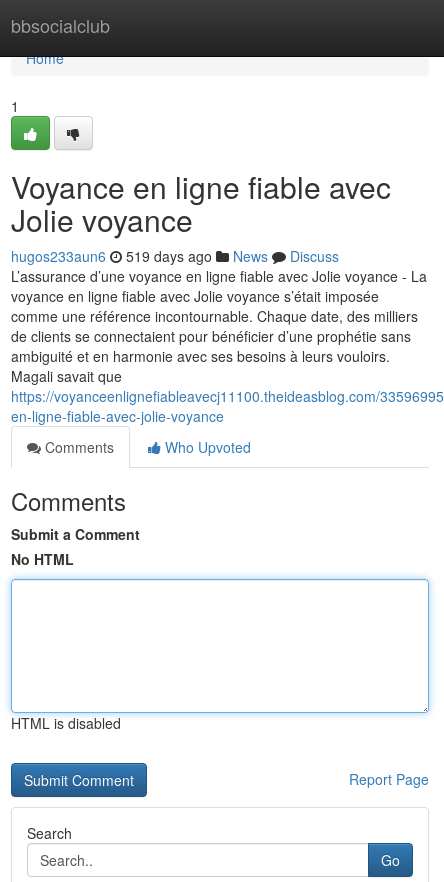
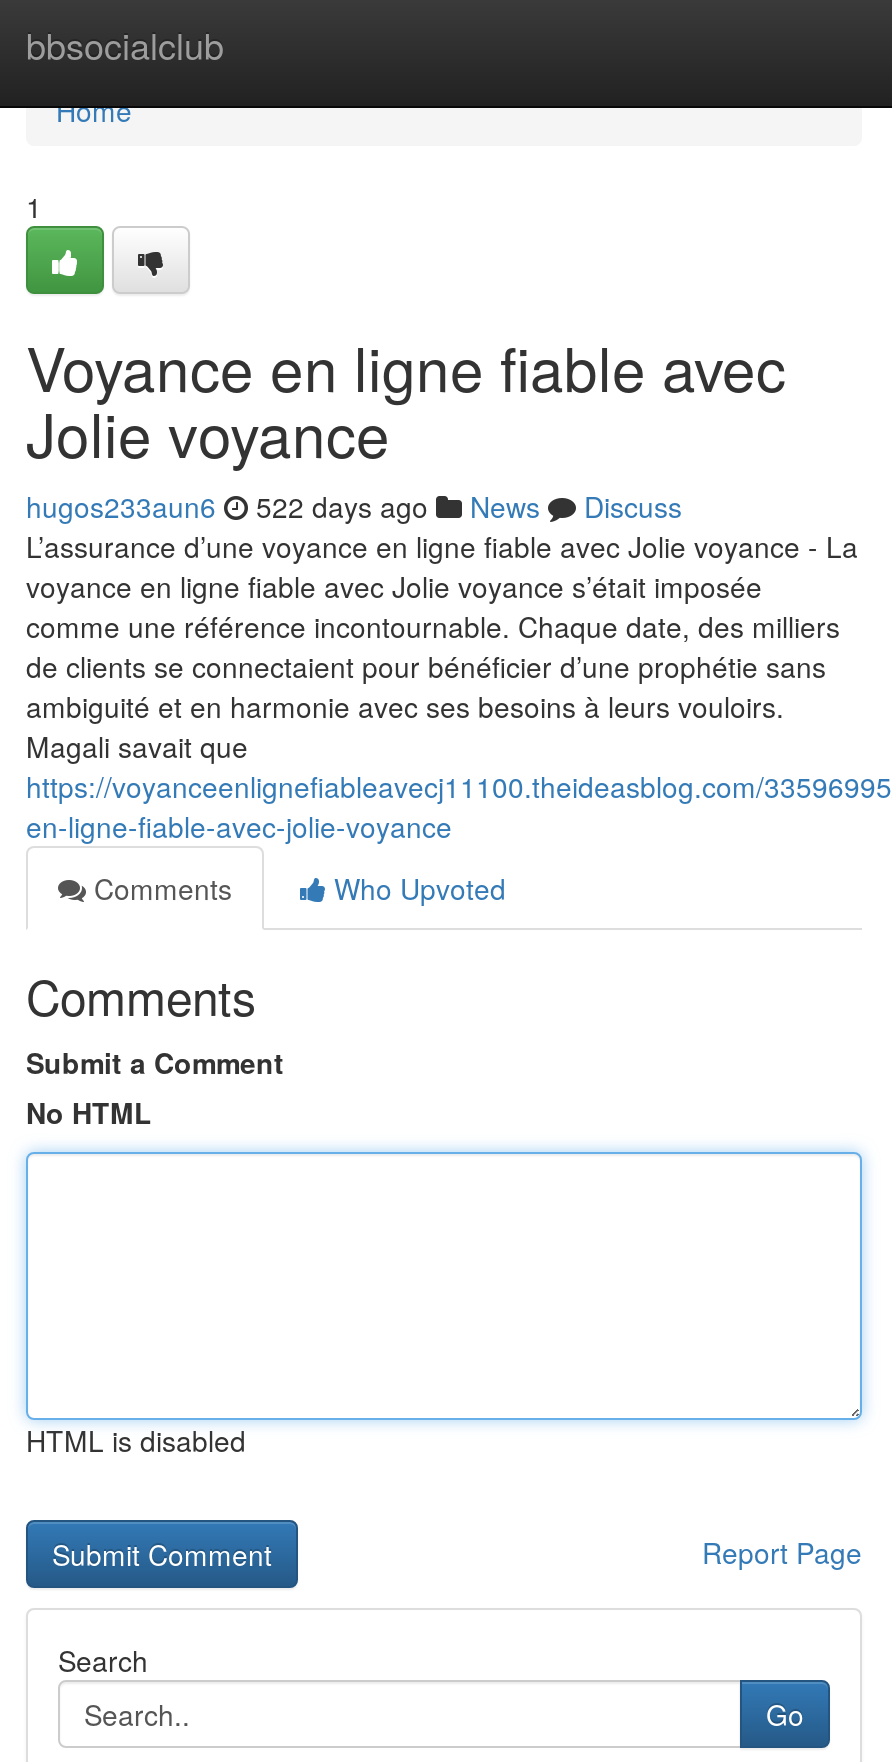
[11,246,339,266] hugos233aun6 519 days ago News Discuss -> [26,486,682,526] hugos233aun6 522 days ago News Discuss

